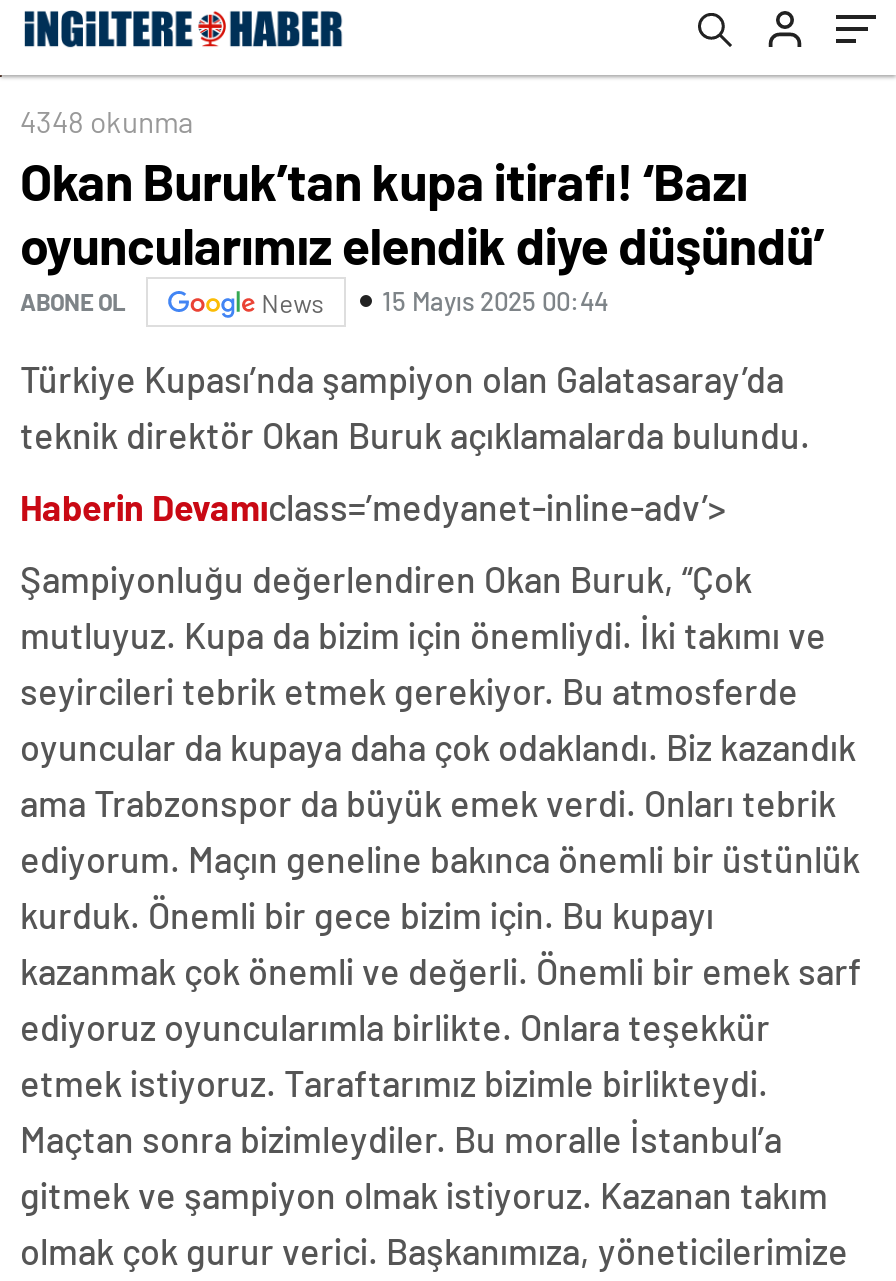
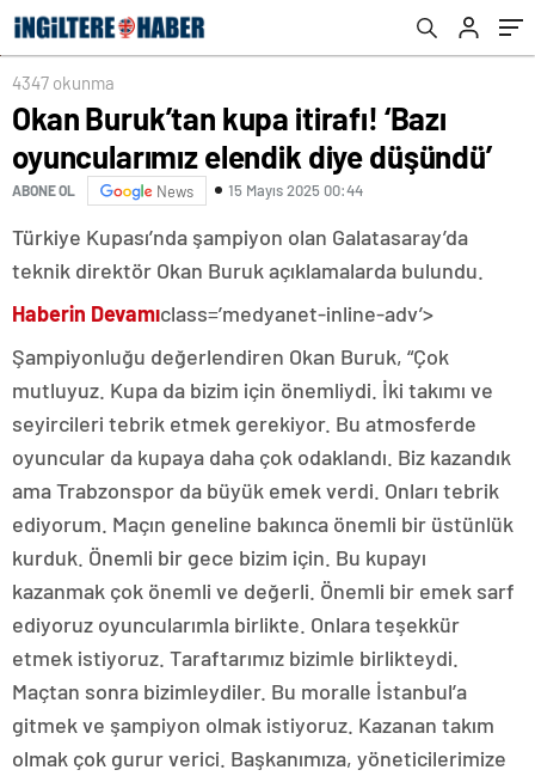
[20,102,194,138] 4348 okunma -> [12,71,115,93] 4347 okunma

